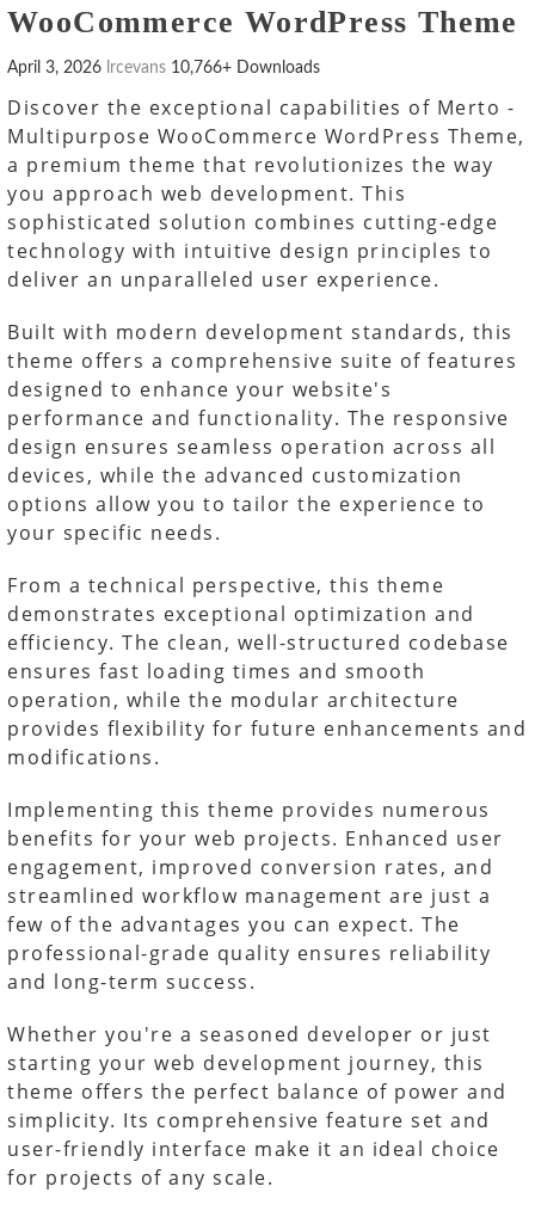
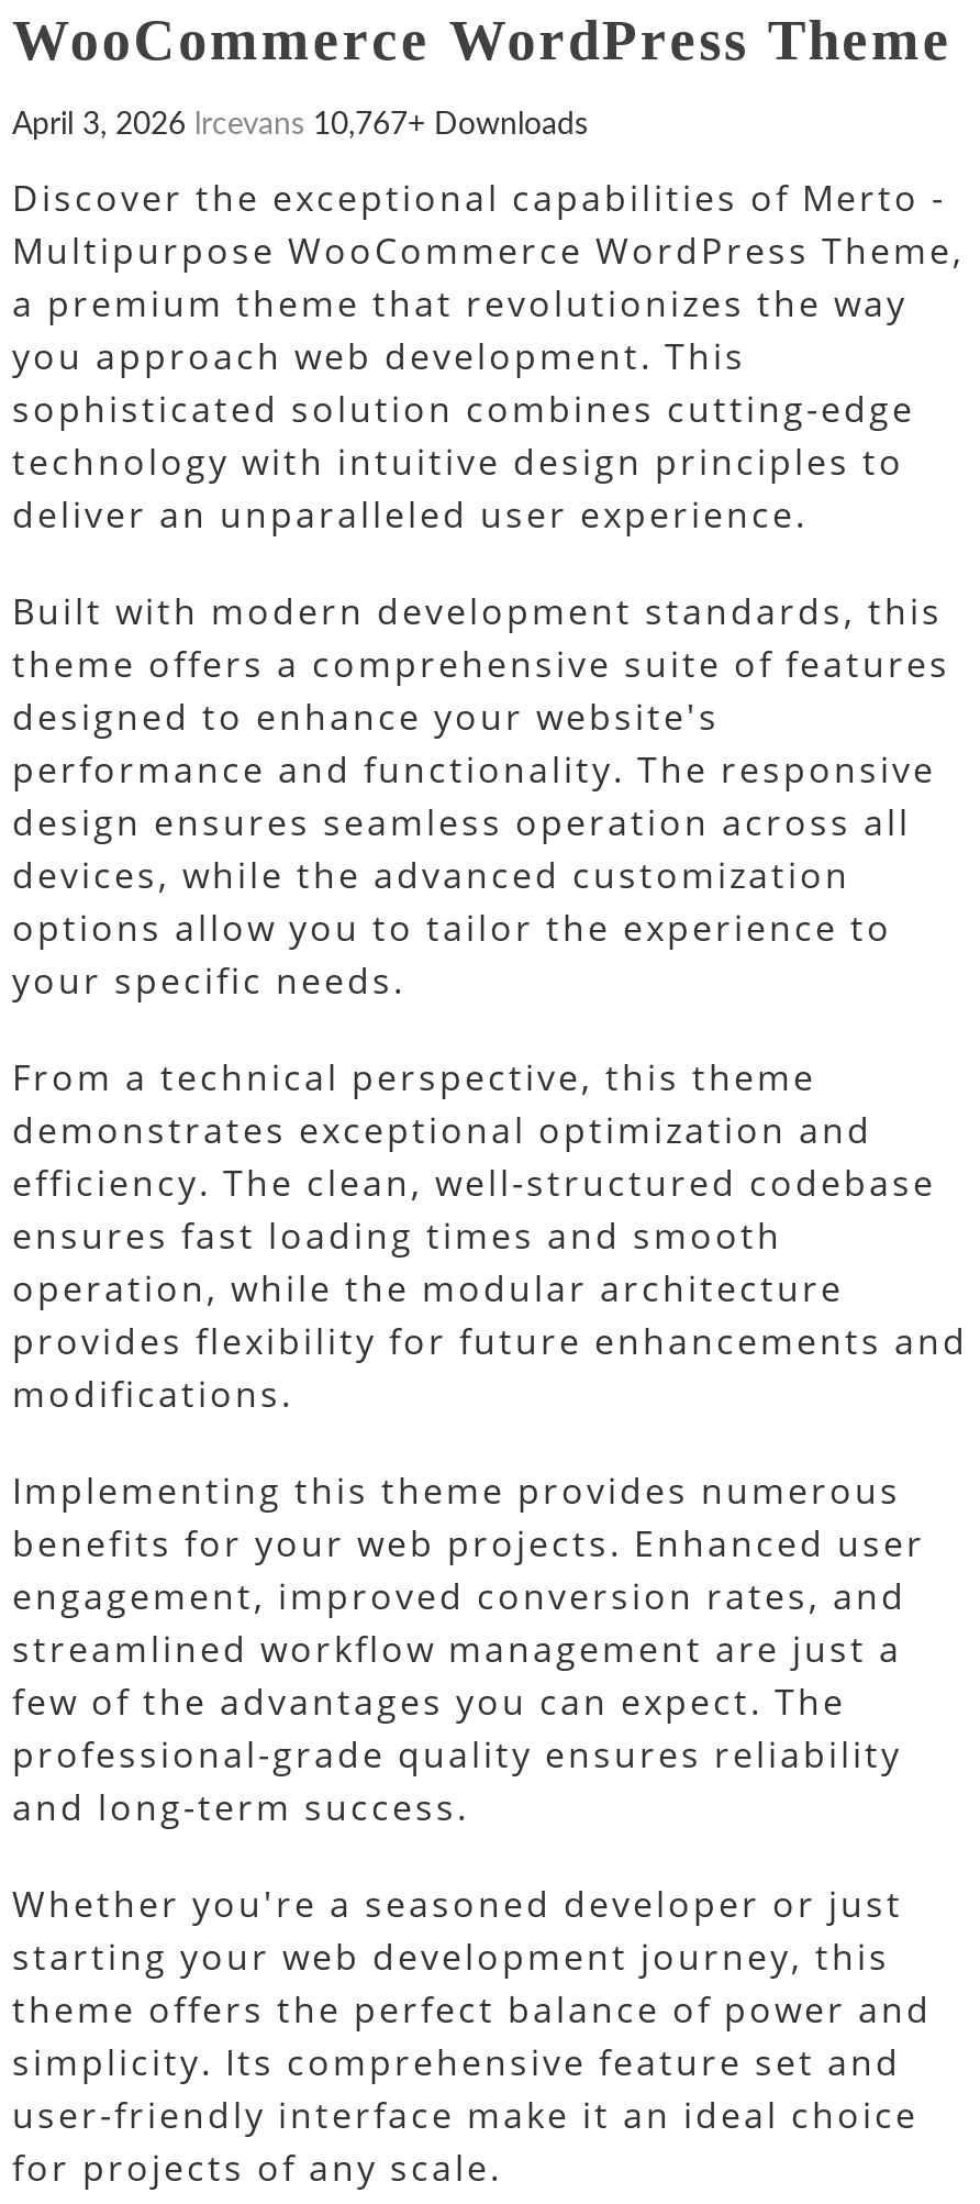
[7,59,320,76] April 3, 2026 lrcevans 10,766+ Downloads -> [12,109,588,140] April 3, 2026 lrcevans 10,767+ Downloads

